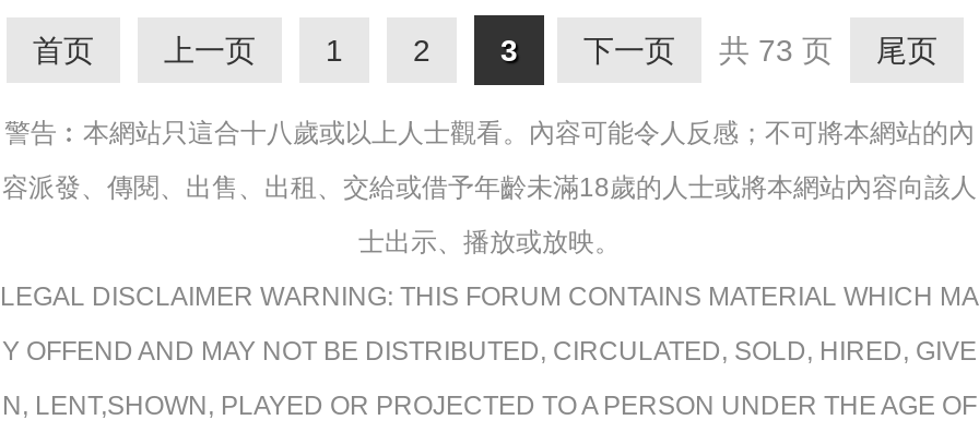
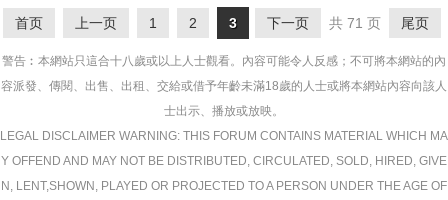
[33,33,937,68] 首页 上一页 1 2 3 下一页 共 73 页 尾页 -> [15,15,429,31] 首页 上一页 1 2 3 下一页 共 71 页 尾页

